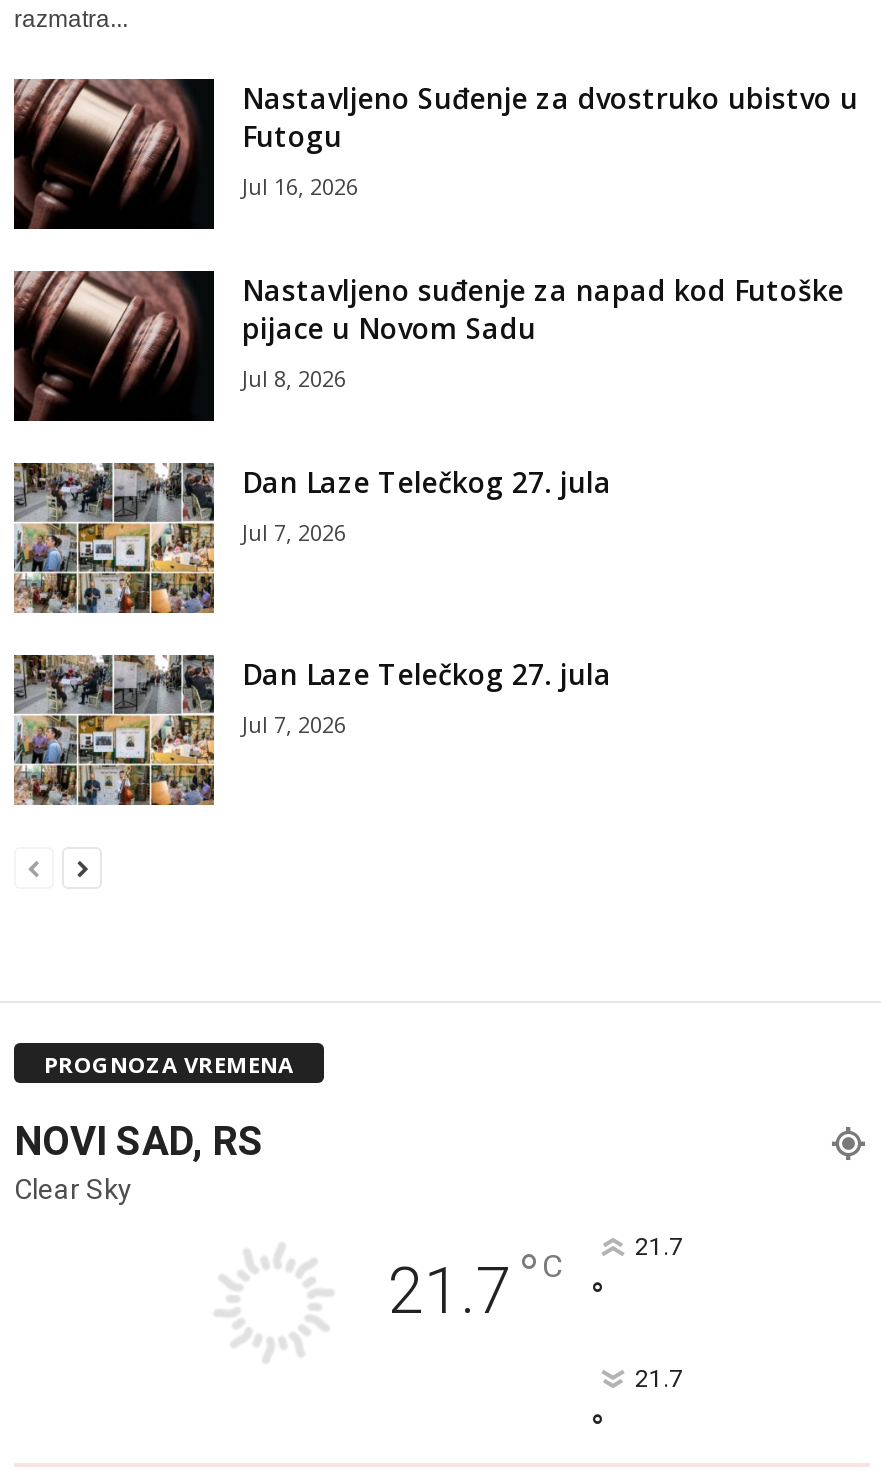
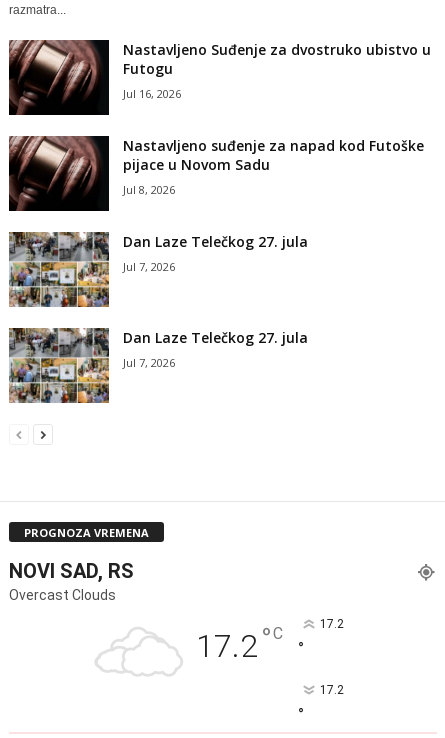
[14,1174,683,1330] Clear Sky | 21.7 °C | 21.7 -> [9,587,343,665] Overcast Clouds | 17.2 °C | 17.2
[635,1366,683,1394] 21.7 -> [319,683,343,697] 17.2

